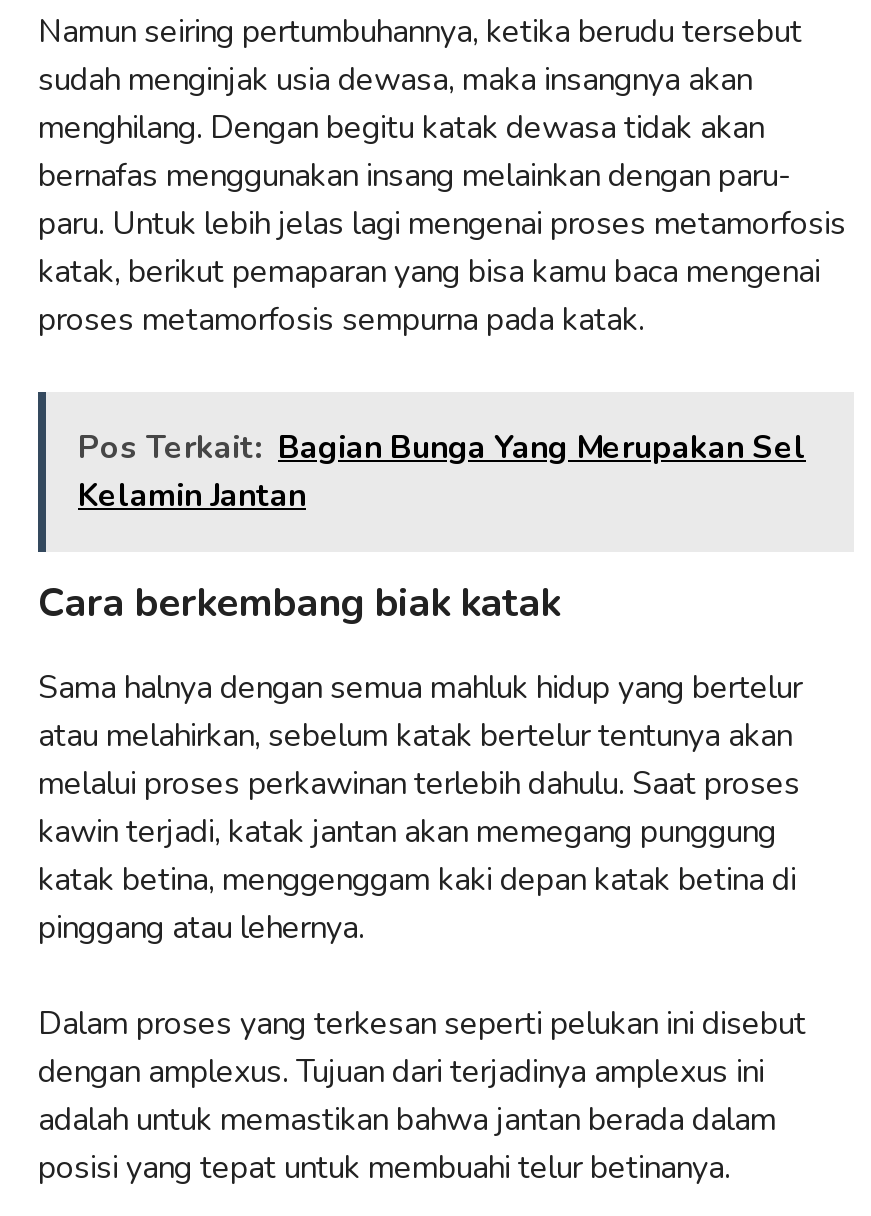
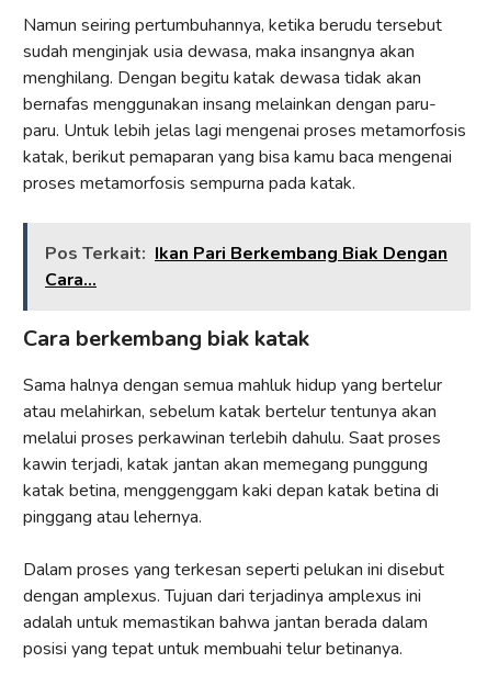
[78,426,806,518] Pos Terkait: Bagian Bunga Yang Merupakan Sel | Kelamin Jantan -> [45,242,448,292] Pos Terkait: Ikan Pari Berkembang Biak Dengan | Cara...

